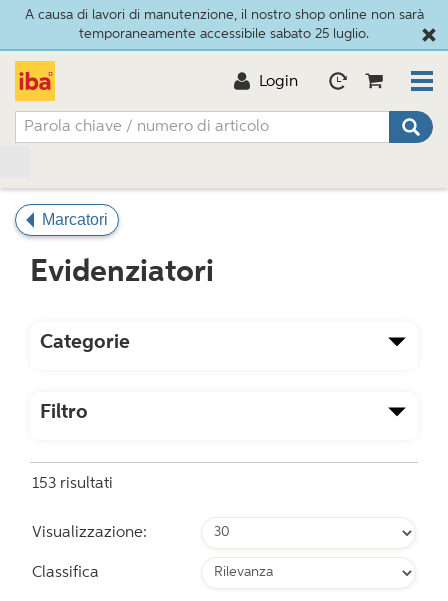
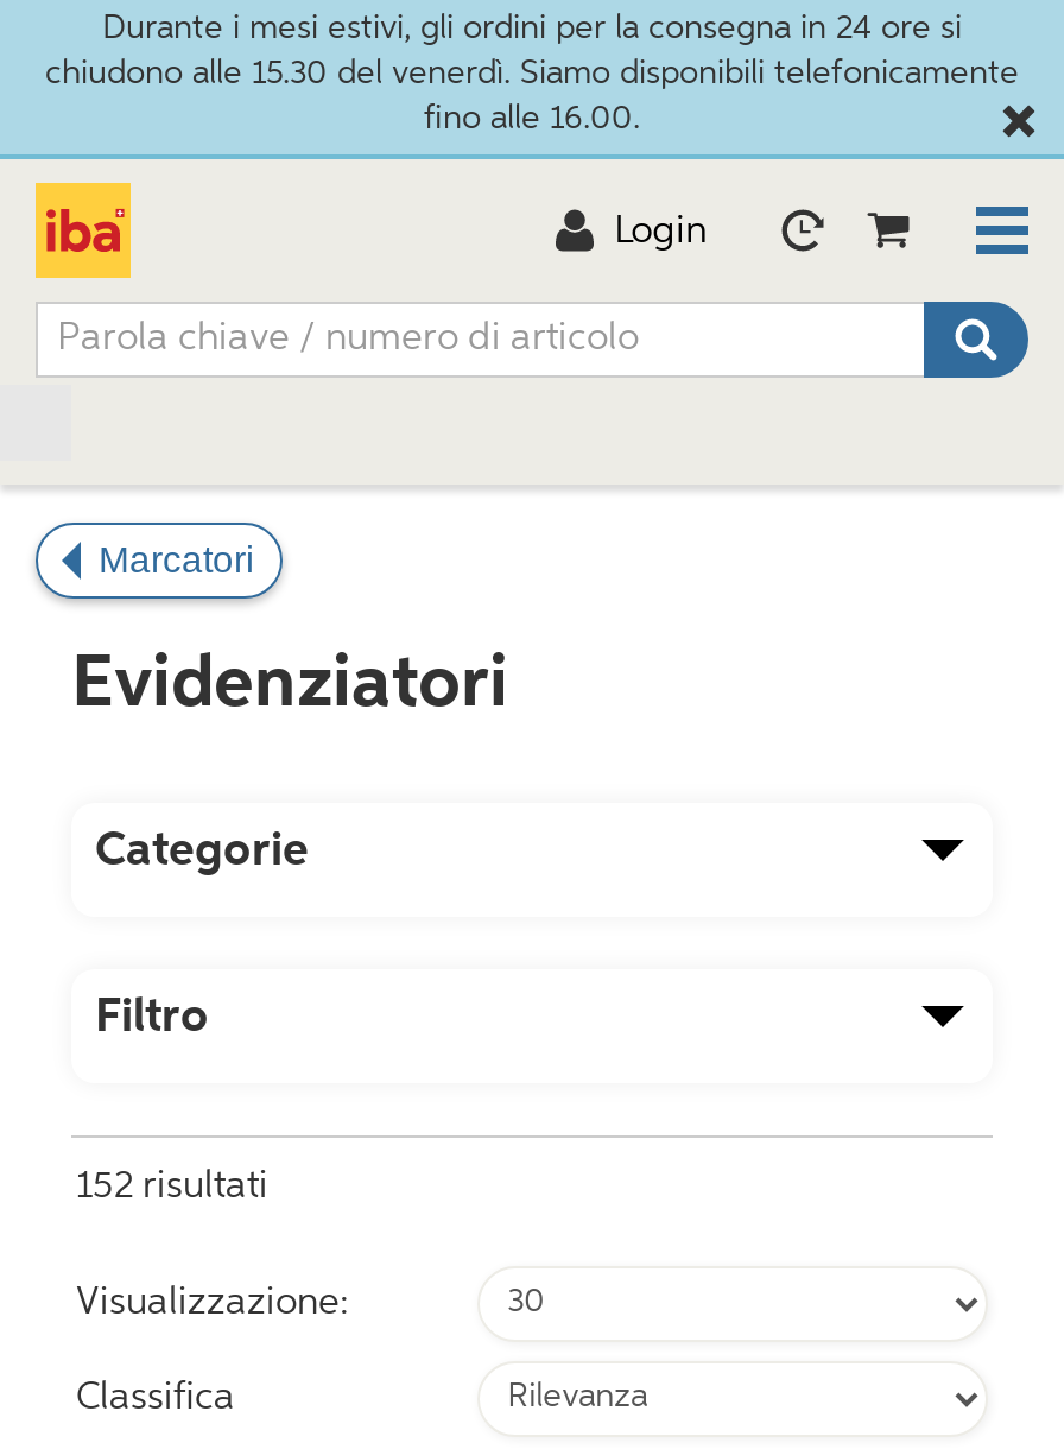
[24,8,423,41] A causa di lavori di manutenzione, il nostro shop online non sarà | temporaneamente accessibile sabato 25 luglio. -> [45,11,1019,134] Durante i mesi estivi, gli ordini per la consegna in 24 ore si | chiudono alle 15.30 del venerdì. Siamo disponibili telefonicamente | fino alle 16.00.
[32,476,113,492] 153 risultati -> [76,1168,268,1206] 152 risultati

